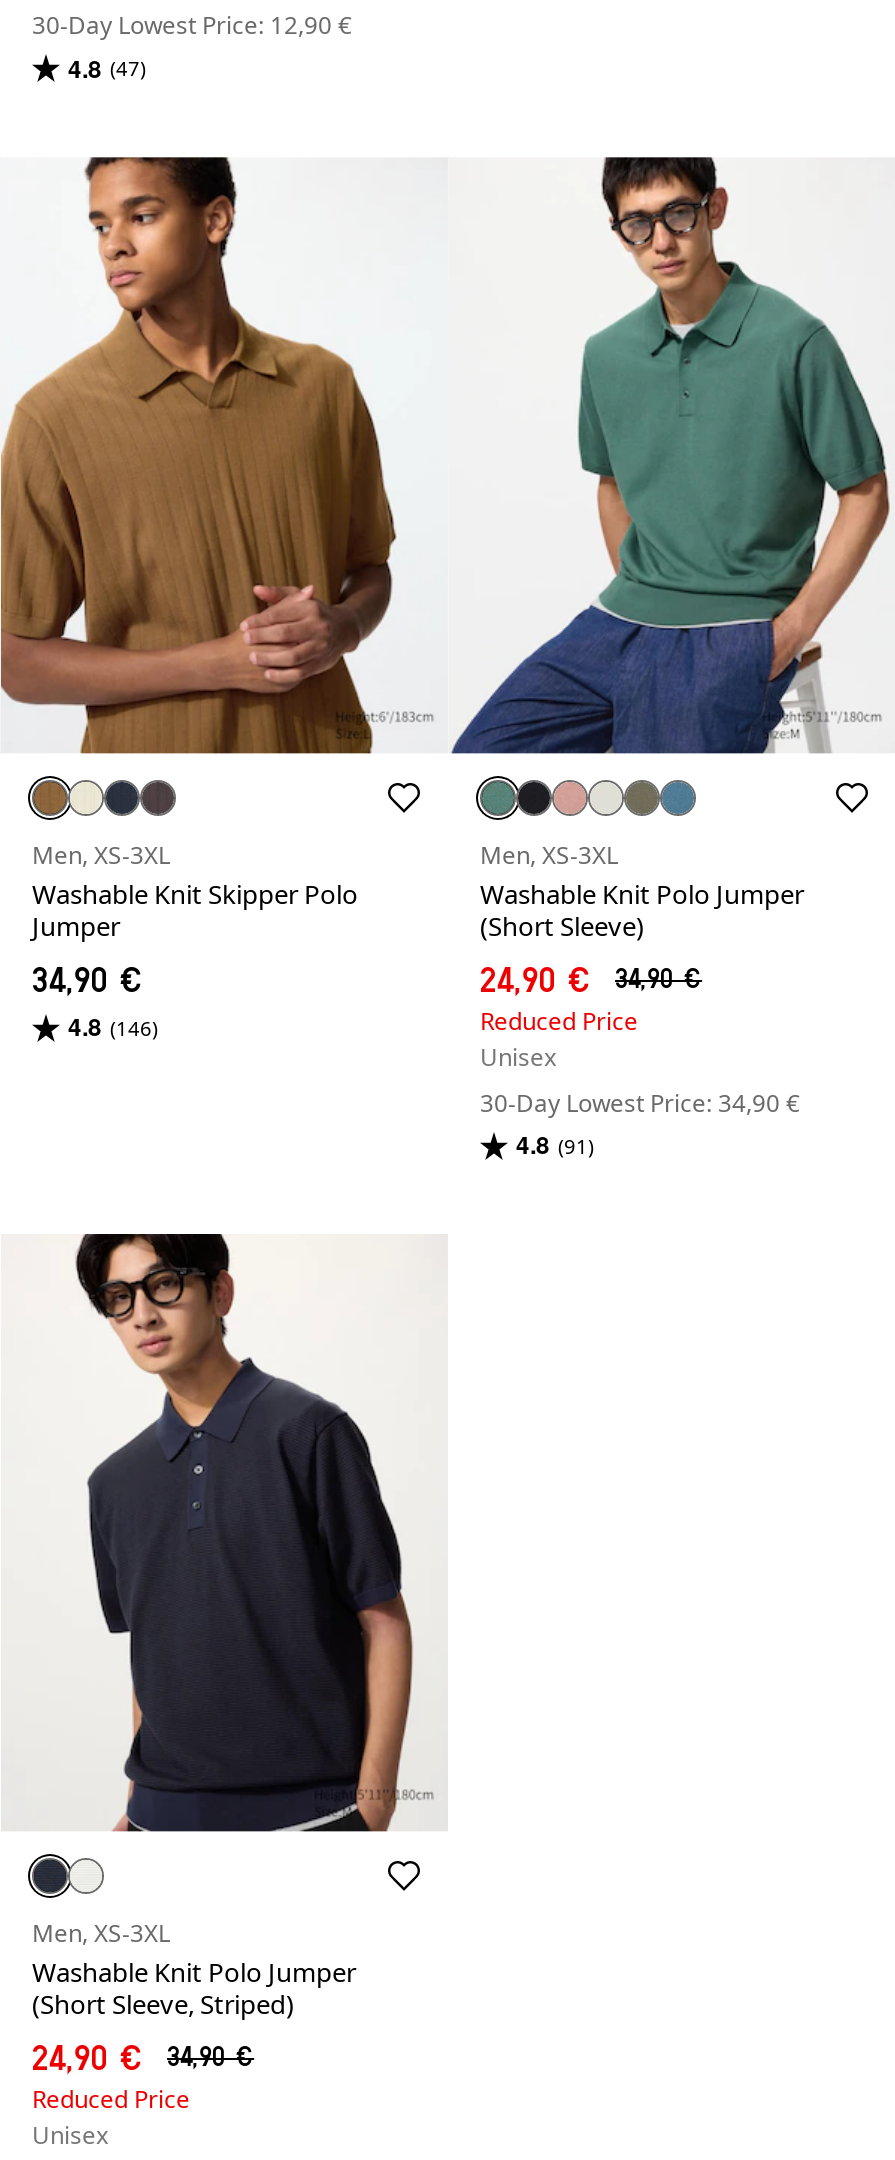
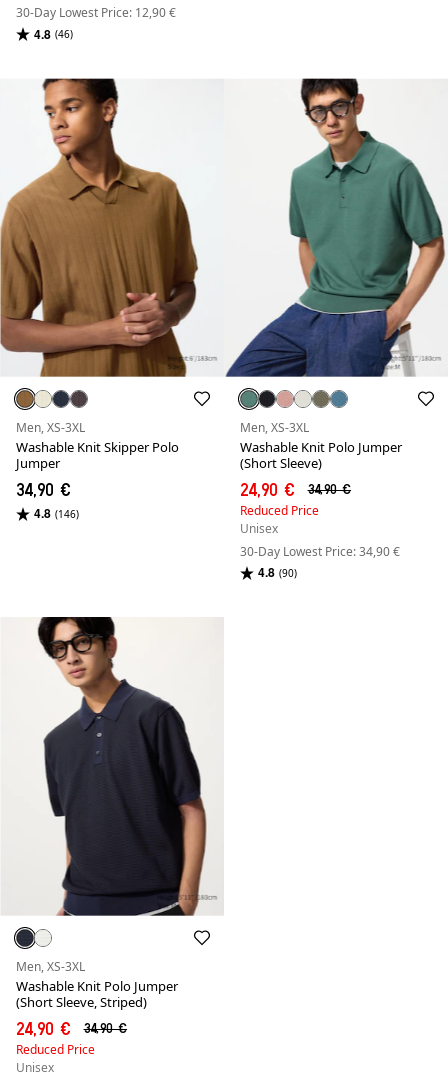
[68,50,146,86] 4.8 (47) -> [34,25,73,43] 4.8 (46)
[516,1127,594,1163] 4.8 (91) -> [258,563,297,581] 4.8 (90)

